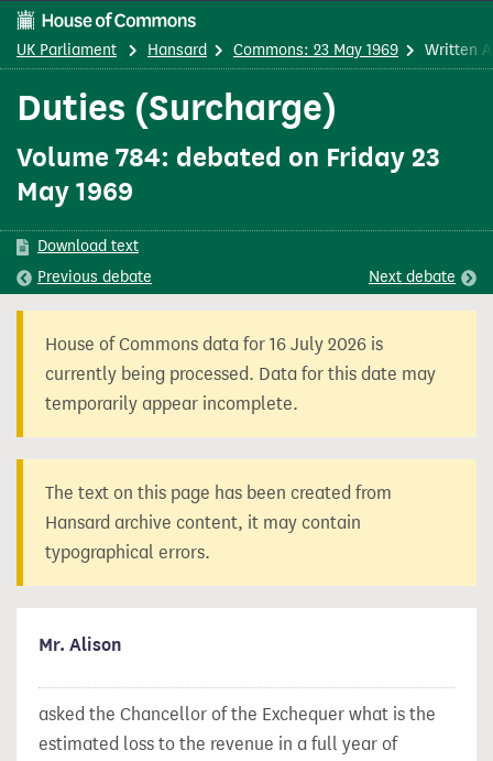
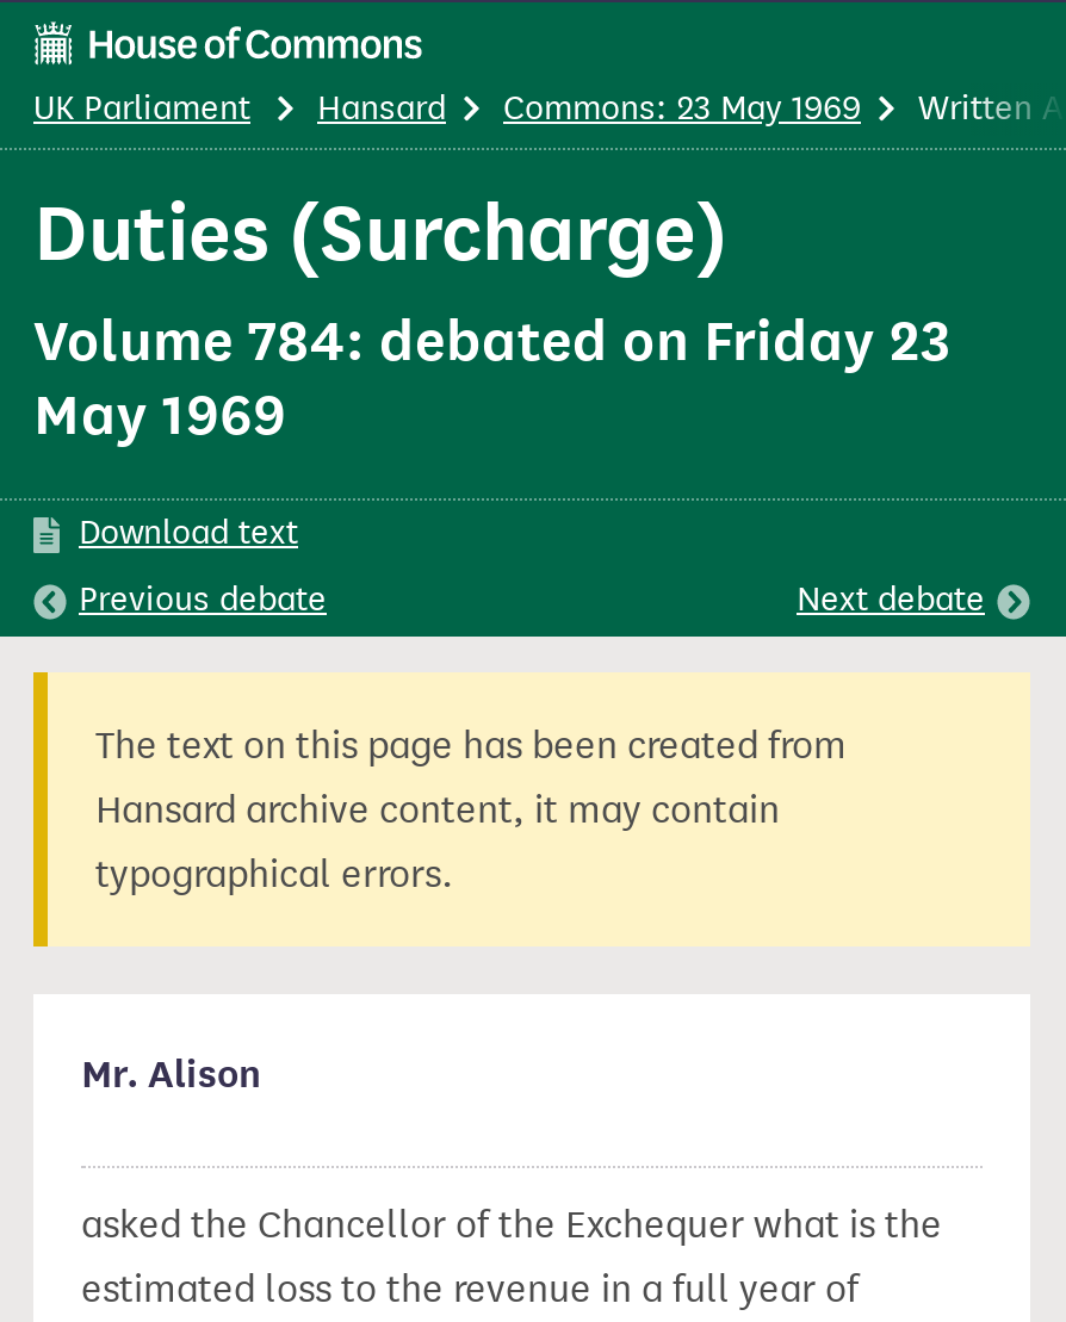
[45,334,436,414] House of Commons data for 16 July 2026 is | currently being processed. Data for this date may | temporarily appear incomplete. -> none

